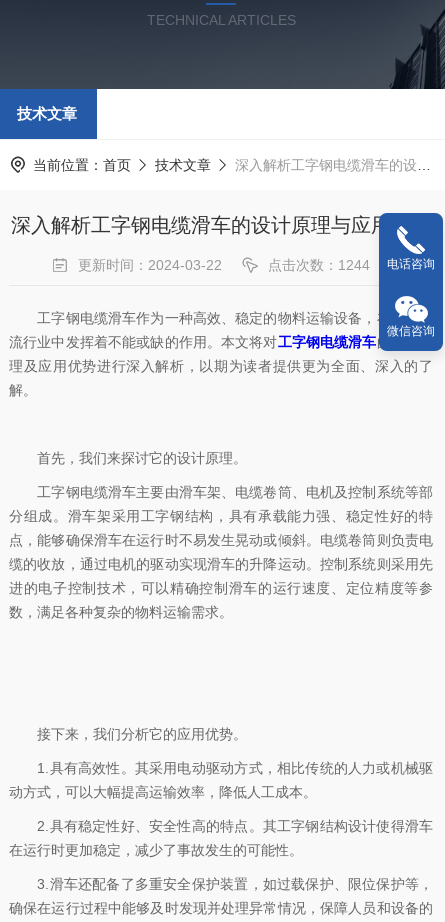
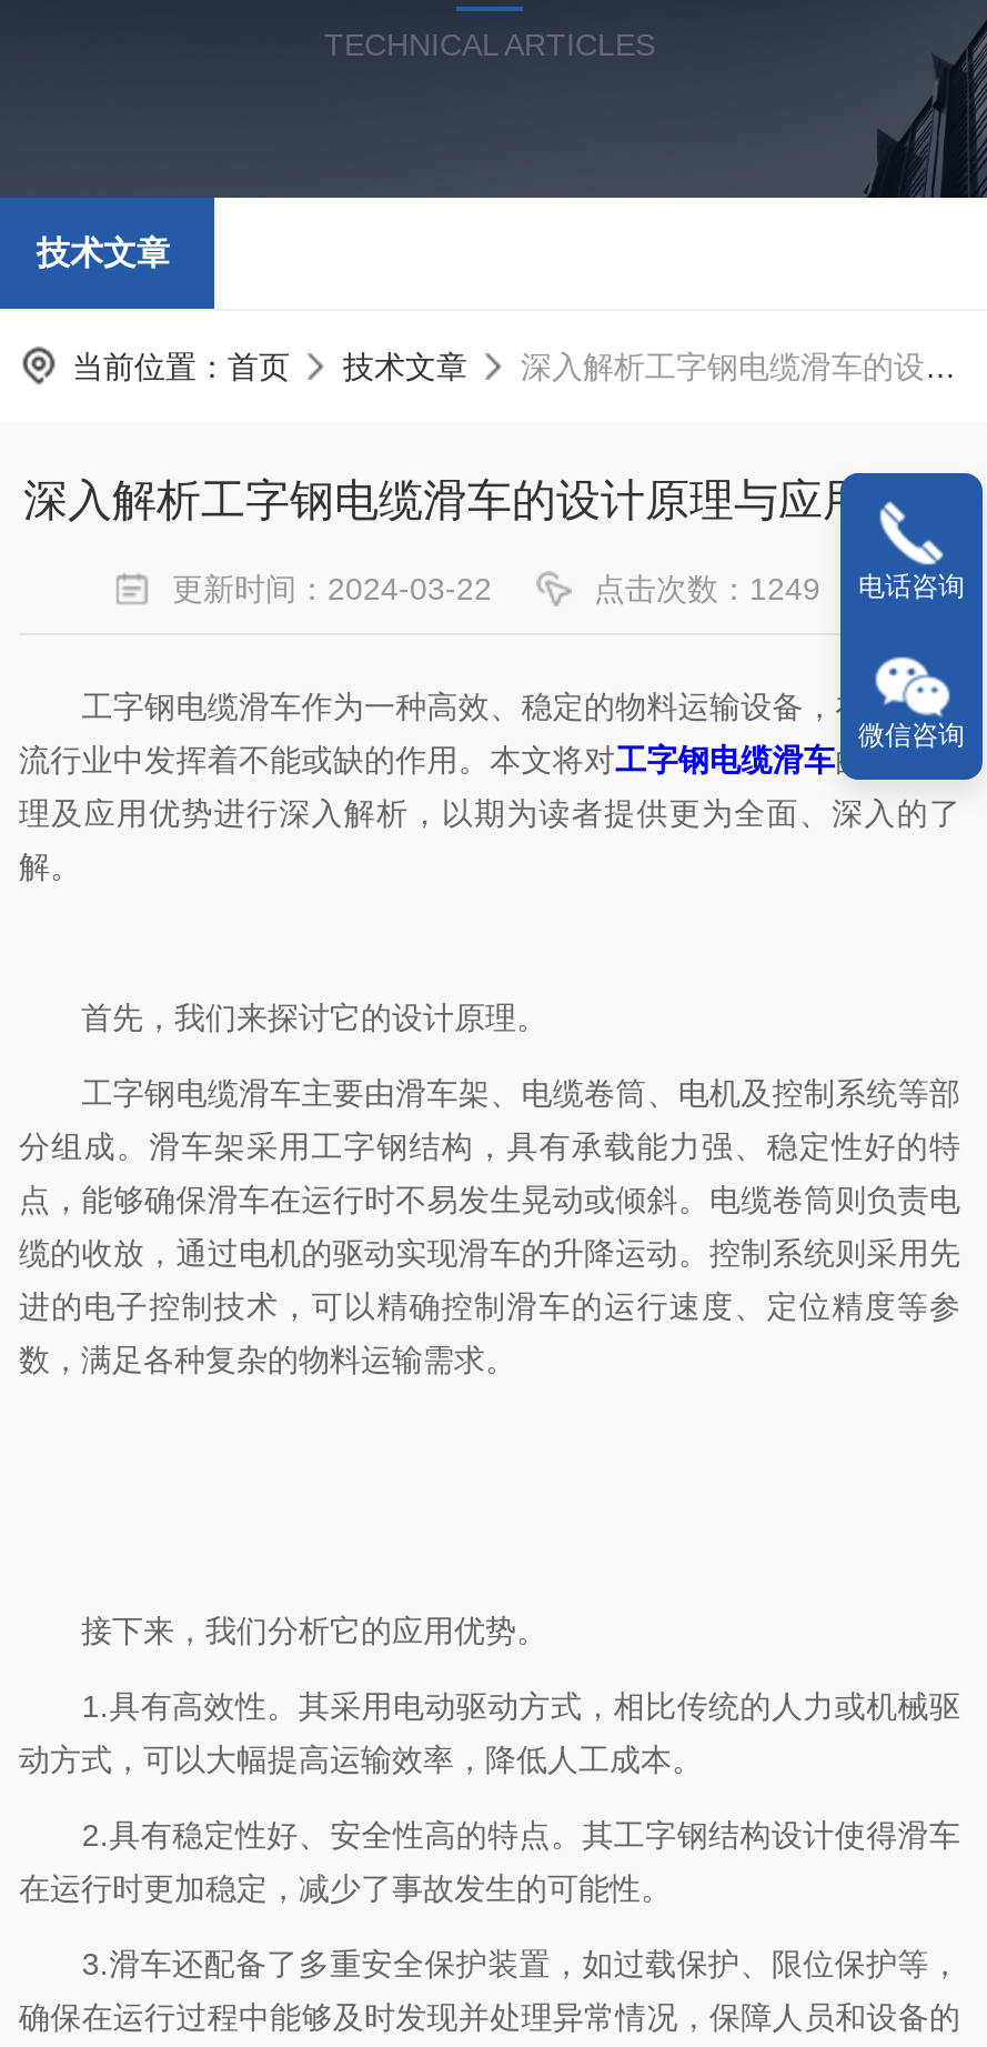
[268,257,435,273] 点击次数：1244 电话咨询 -> [594,571,965,606] 点击次数：1249 电话咨询

